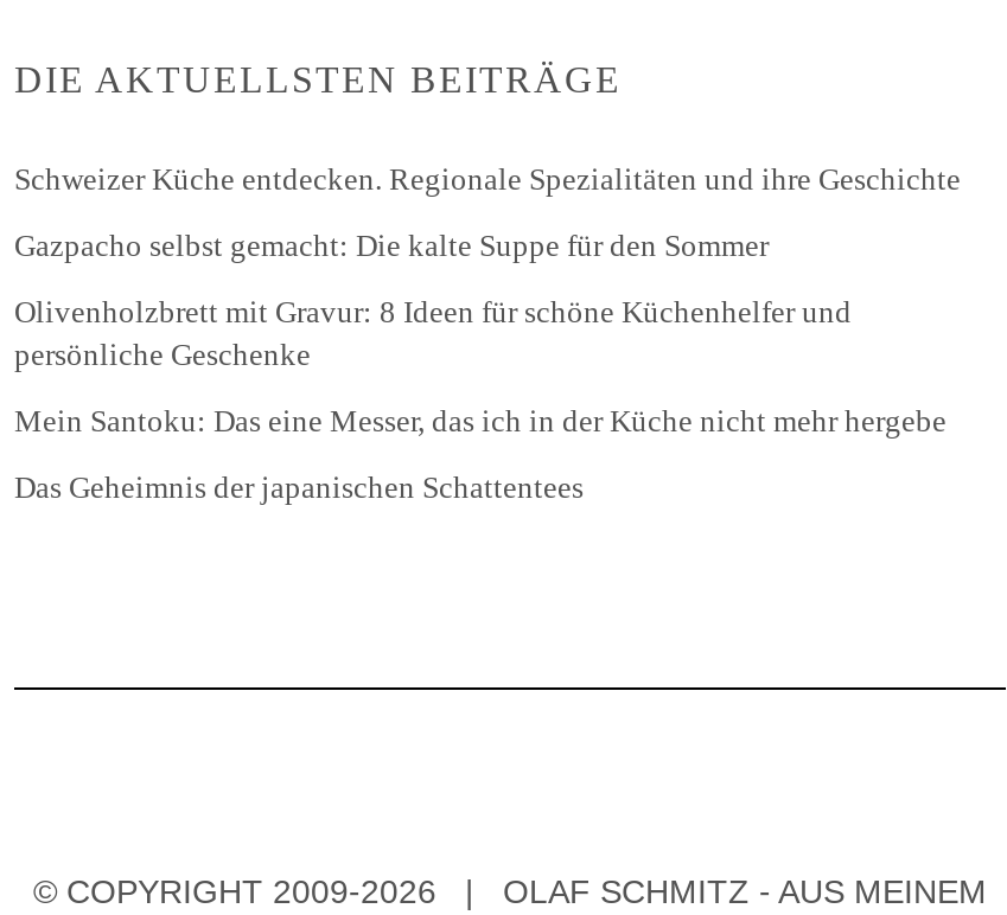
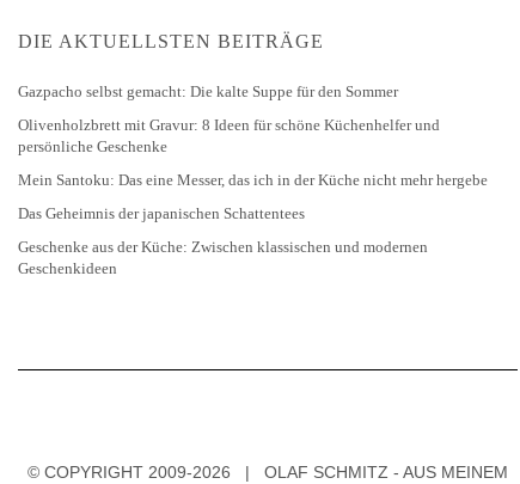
[14,161,961,197] Schweizer Küche entdecken. Regionale Spezialitäten und ihre Geschichte -> none
moved [14,228,947,505] -> [18,82,488,222]: Gazpacho selbst gemacht: Die kalte Suppe für den Sommer | Olivenholzbrett mit Gravur: 8 Ideen für schöne Küchenhelfer und | persönliche Geschenke | Mein Santoku: Das eine Messer, das ich in der Küche nicht mehr hergebe | Das Geheimnis der japanischen Schattentees
none -> [18,238,428,277] Geschenke aus der Küche: Zwischen klassischen und modernen | Geschenkideen

